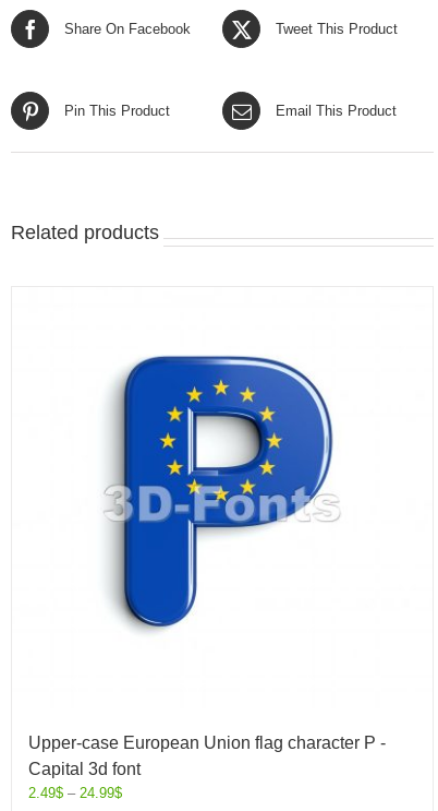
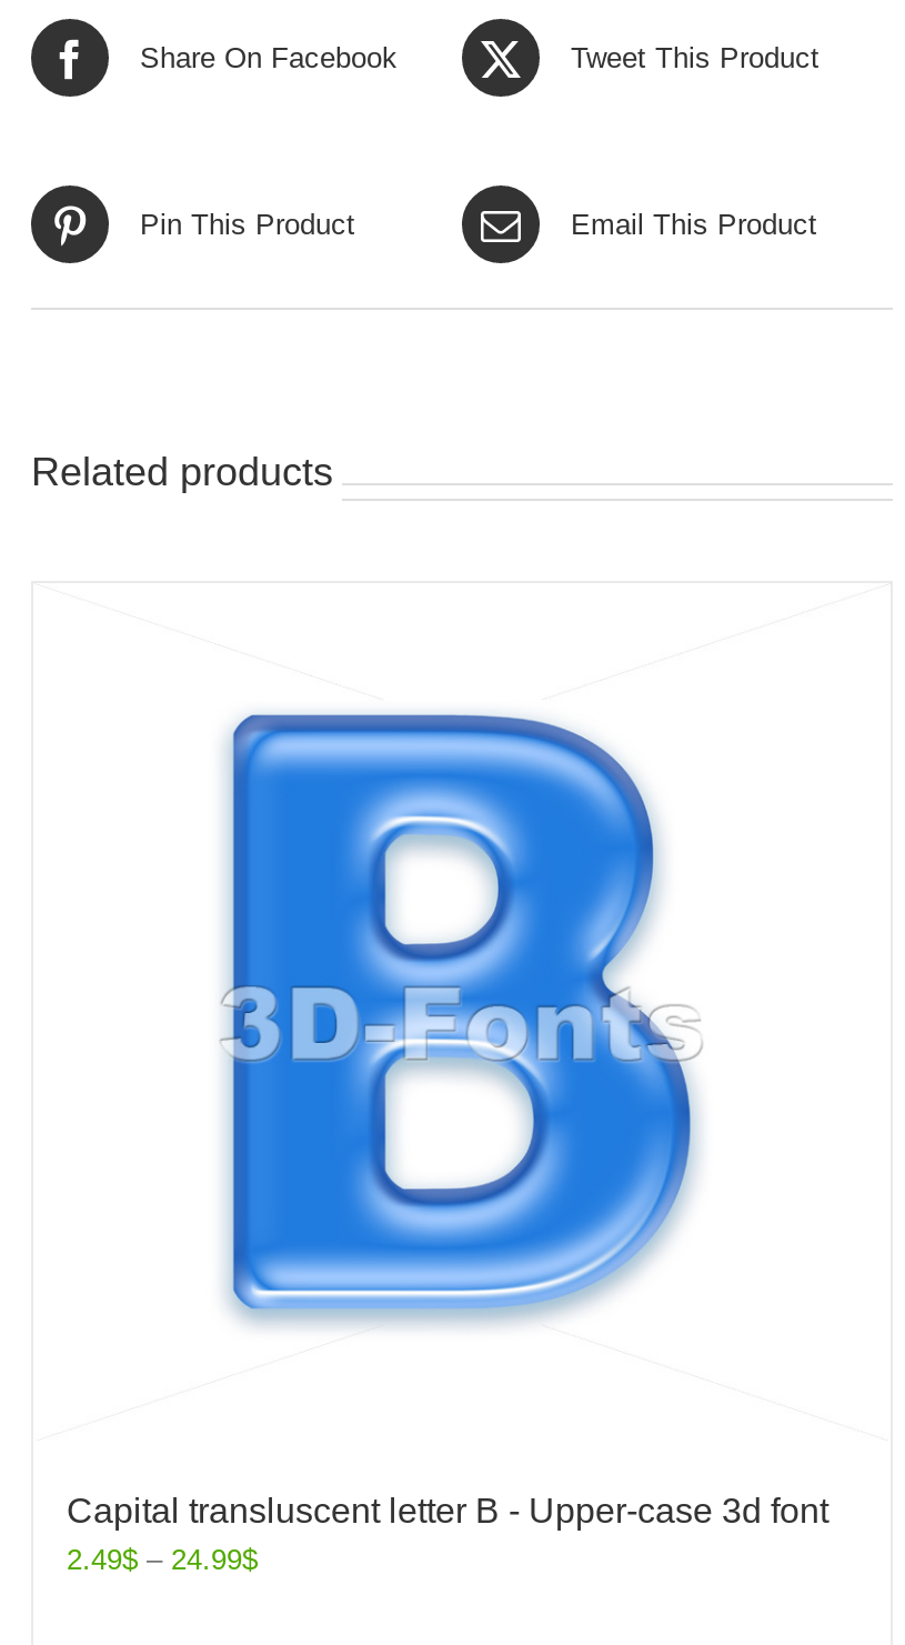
[107,355,337,652] [image] -> [224,712,700,1327] [image]
[28,733,386,778] Upper-case European Union flag character P - | Capital 3d font -> [67,1491,828,1529] Capital transluscent letter B - Upper-case 3d font

